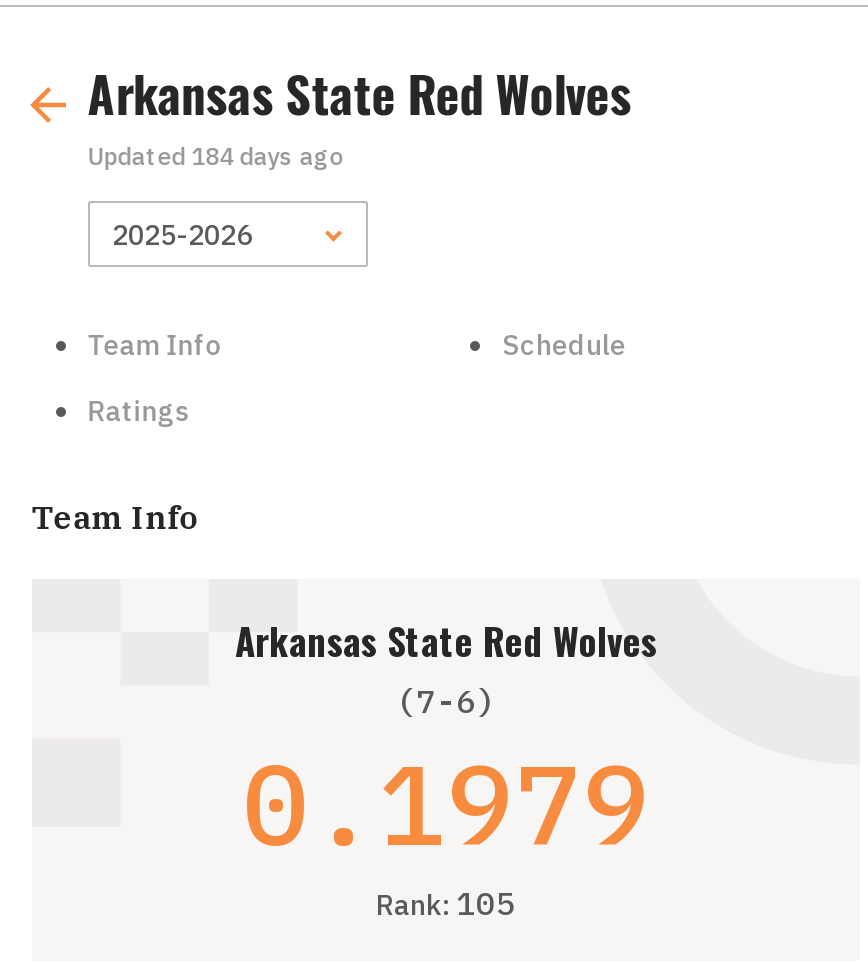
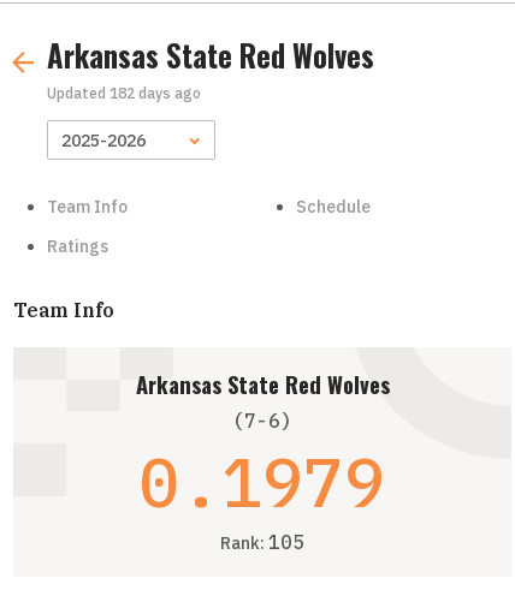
[88,141,344,171] Updated 184 days ago -> [47,84,201,102] Updated 182 days ago

